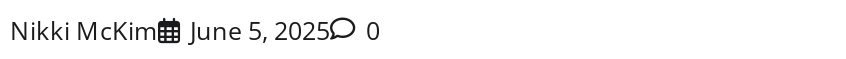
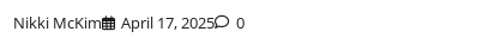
[10,11,380,47] Nikki McKim June 5, 2025 0 -> [13,11,244,33] Nikki McKim April 17, 2025 0

